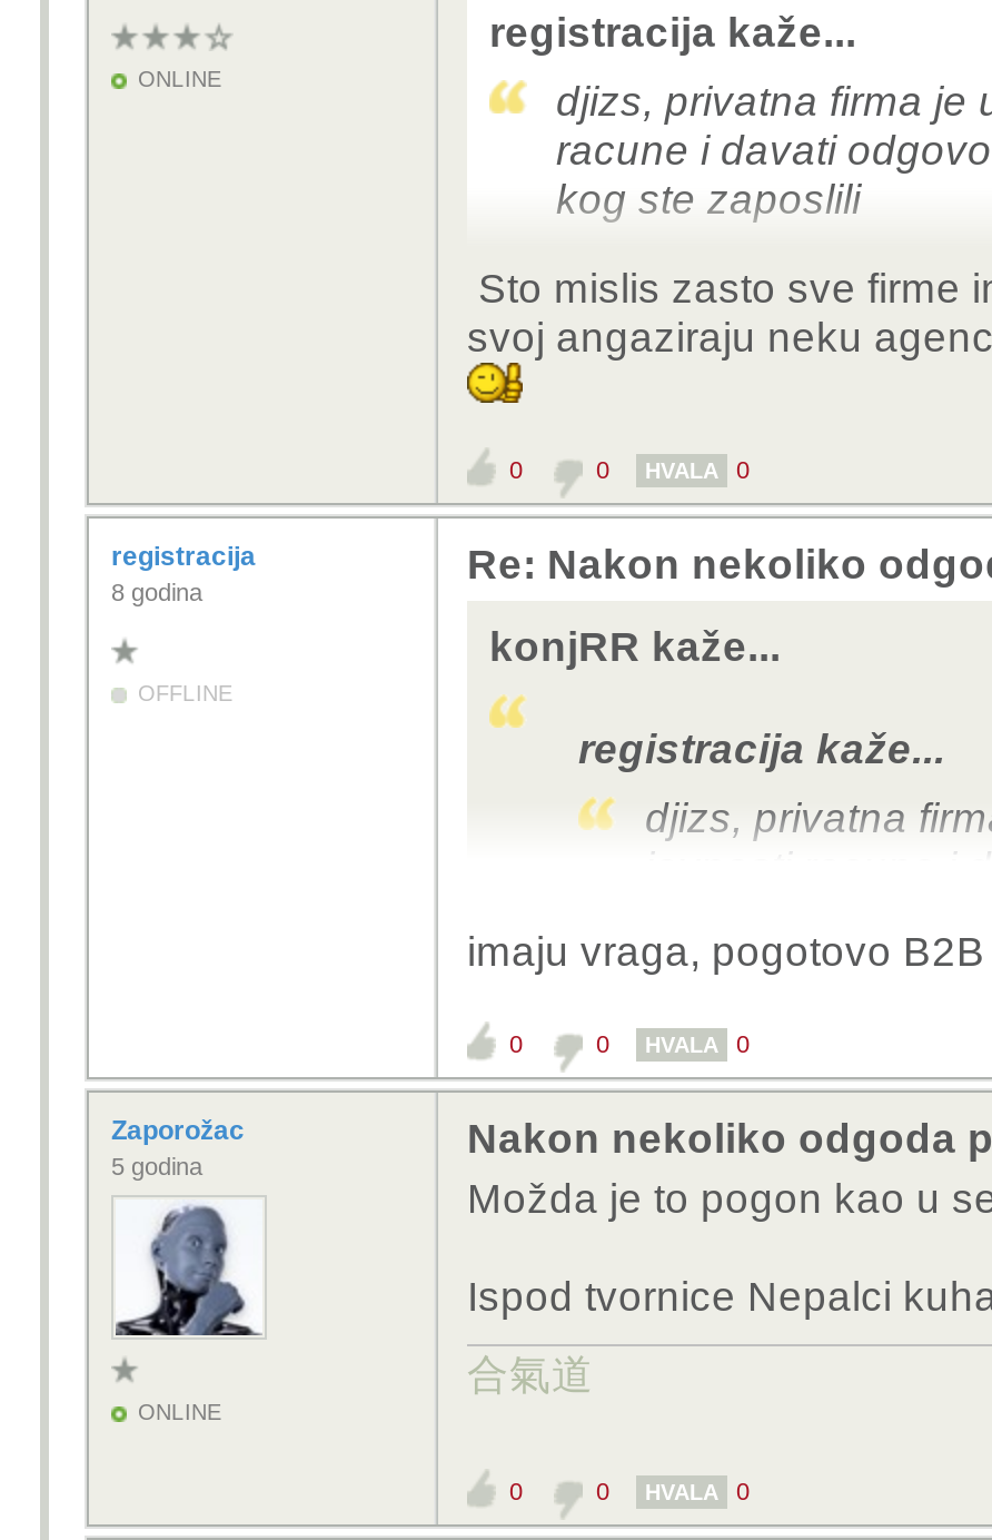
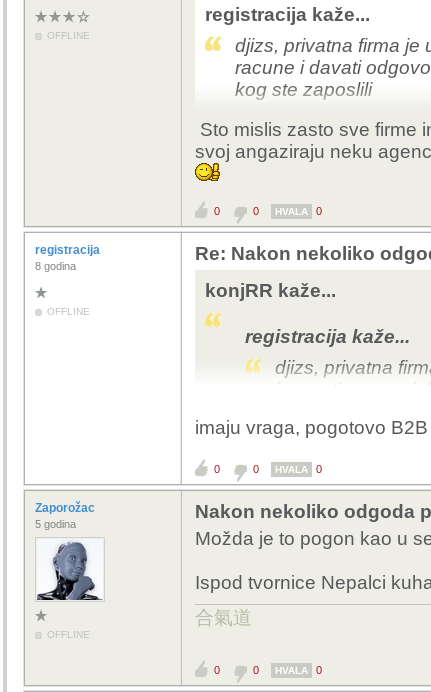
[138,67,222,91] ONLINE -> [47,30,90,41] OFFLINE
[138,1400,222,1424] ONLINE -> [47,629,90,640] OFFLINE

